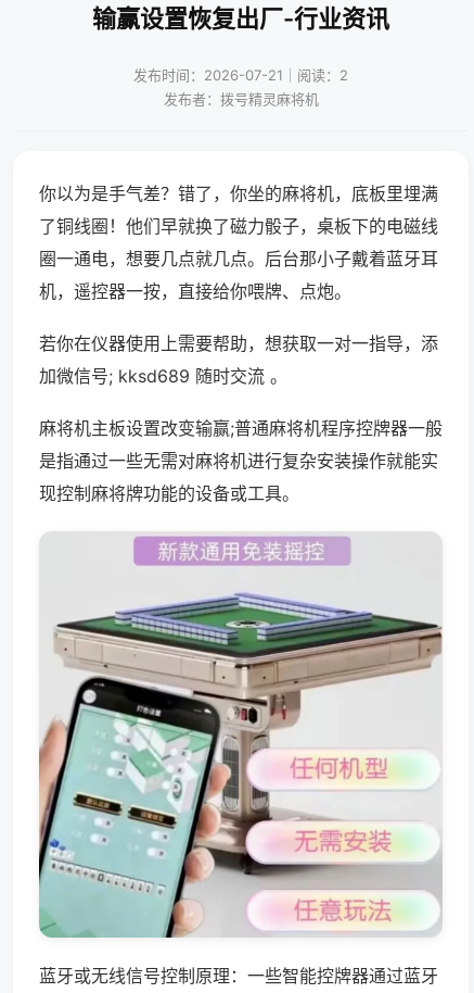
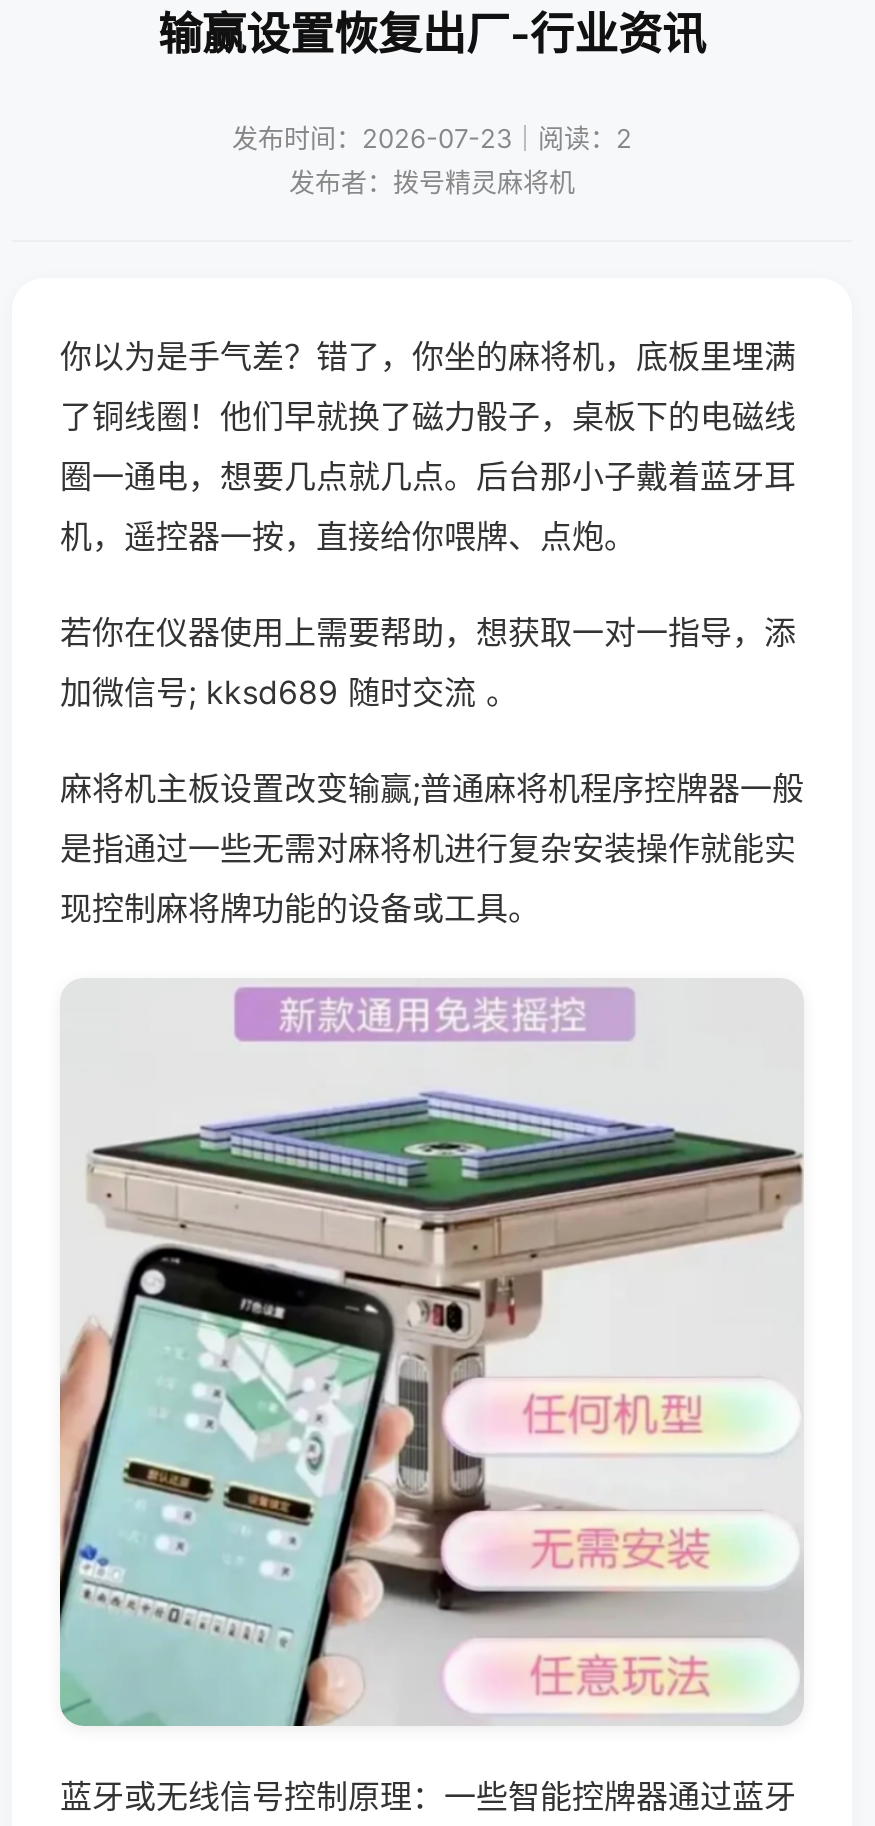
[133,66,348,84] 发布时间：2026-07-21｜阅读：2 -> [232,122,632,154] 发布时间：2026-07-23｜阅读：2

